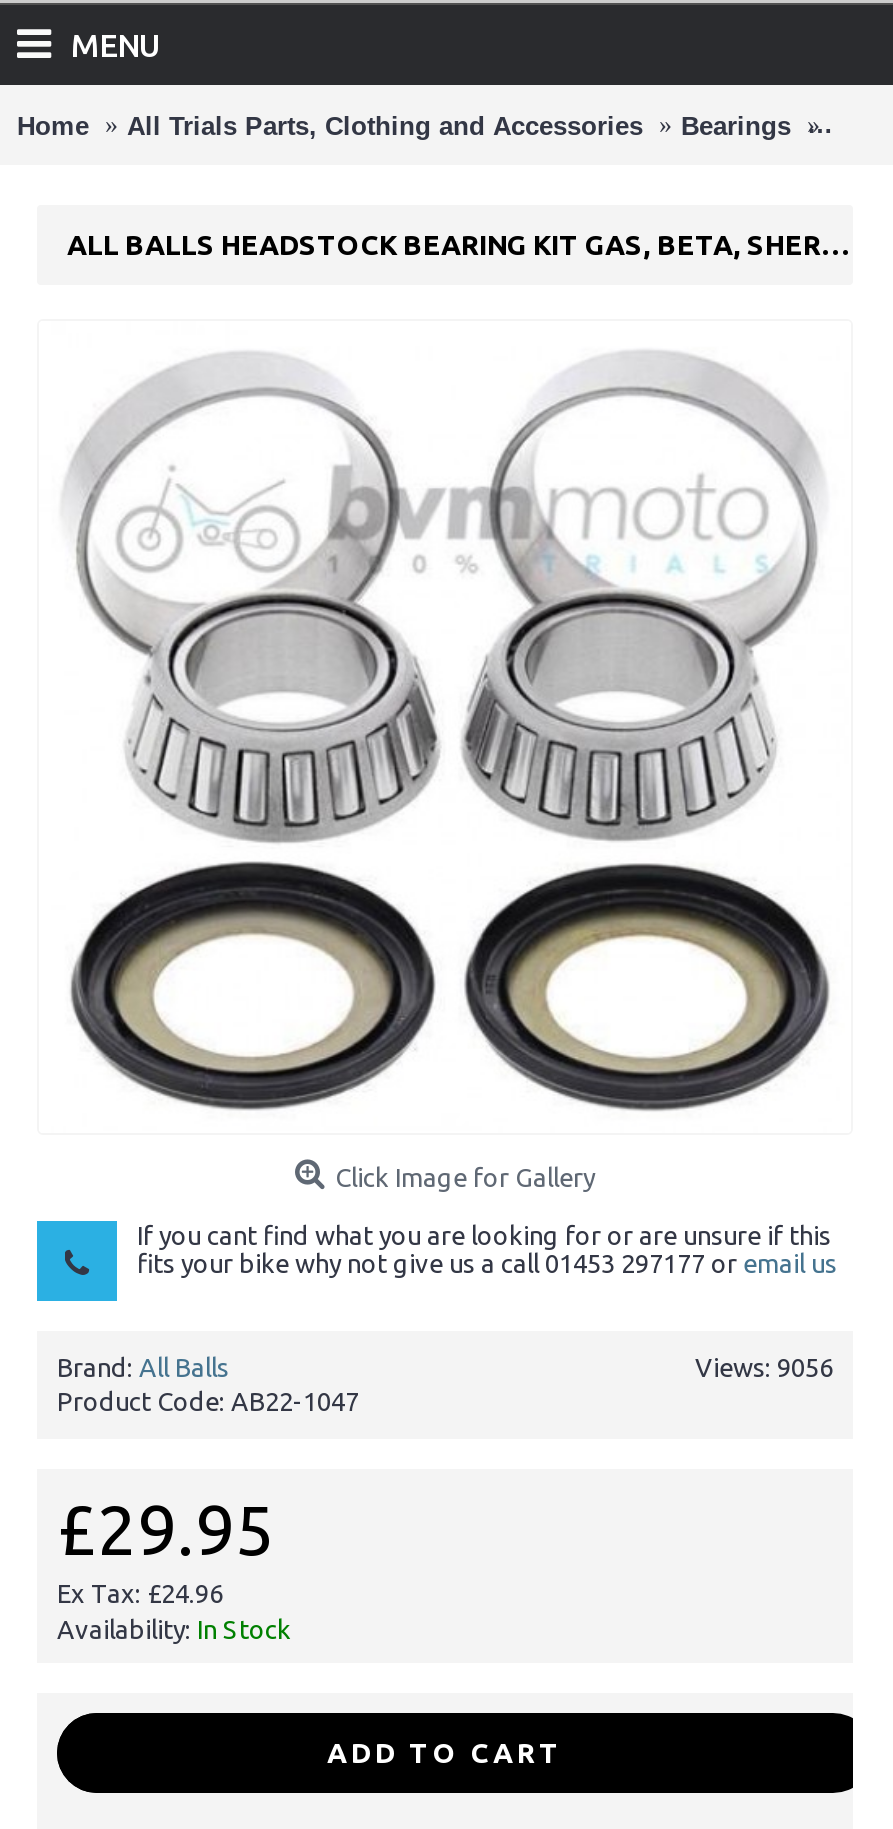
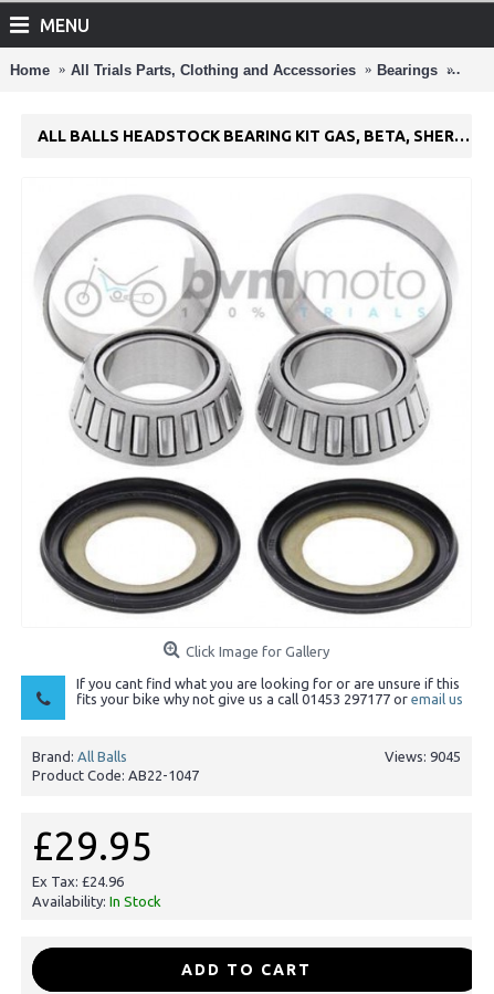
[695,1353,833,1381] Views: 9056 -> [385,749,461,764] Views: 9045

